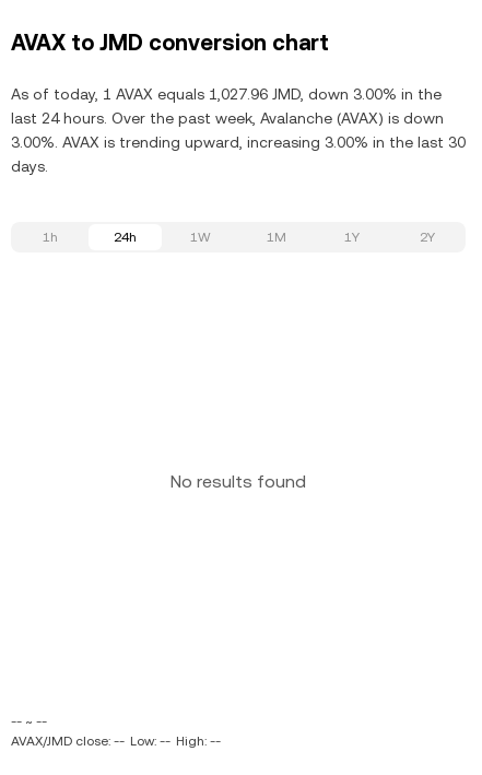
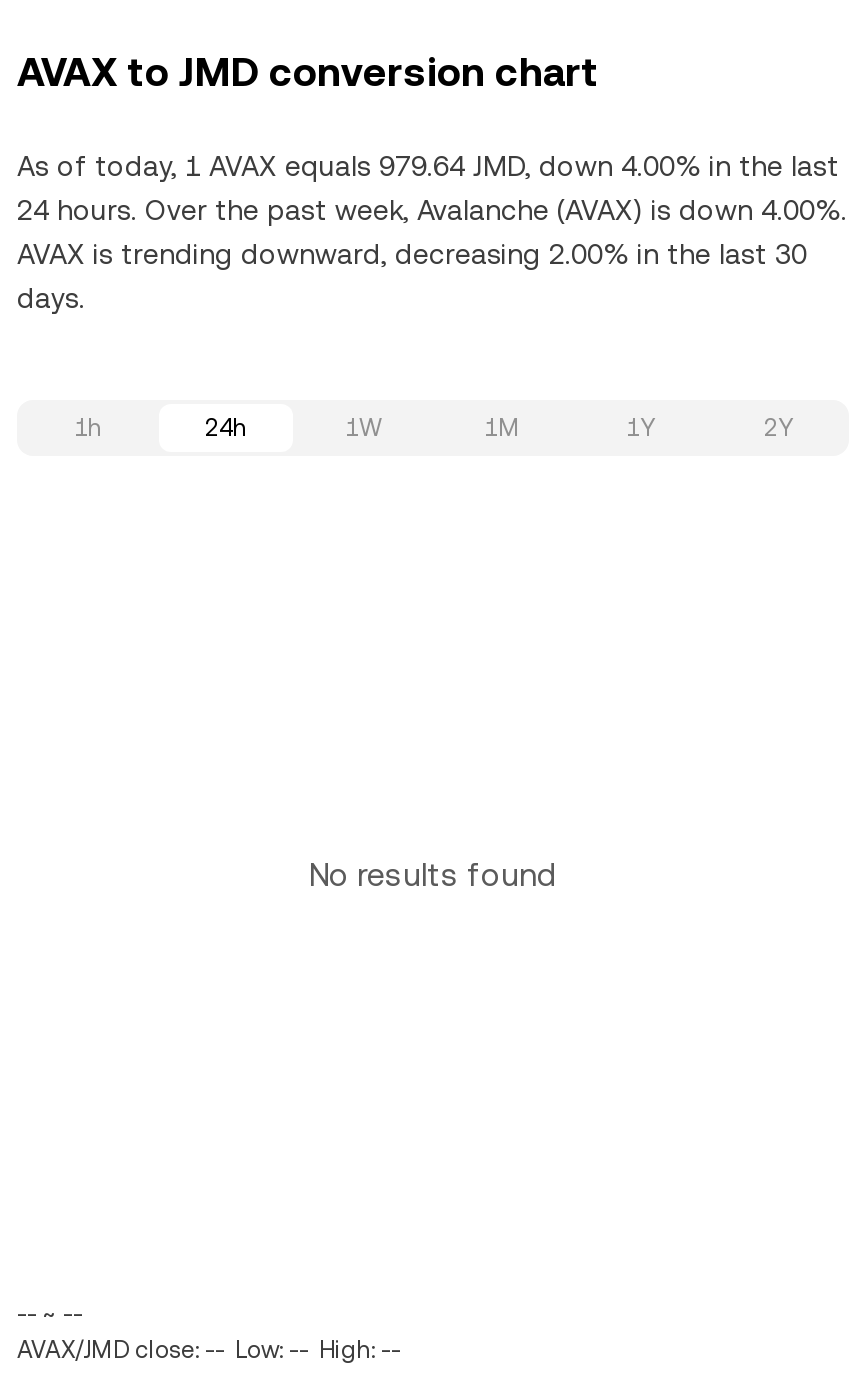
[11,85,466,151] As of today, 1 AVAX equals 1,027.96 JMD, down 3.00% in the | last 24 hours. Over the past week, Avalanche (AVAX) is down | 3.00%. AVAX is trending upward, increasing 3.00% in the last 30 -> [17,150,847,270] As of today, 1 AVAX equals 979.64 JMD, down 4.00% in the last | 24 hours. Over the past week, Avalanche (AVAX) is down 4.00%. | AVAX is trending downward, decreasing 2.00% in the last 30

